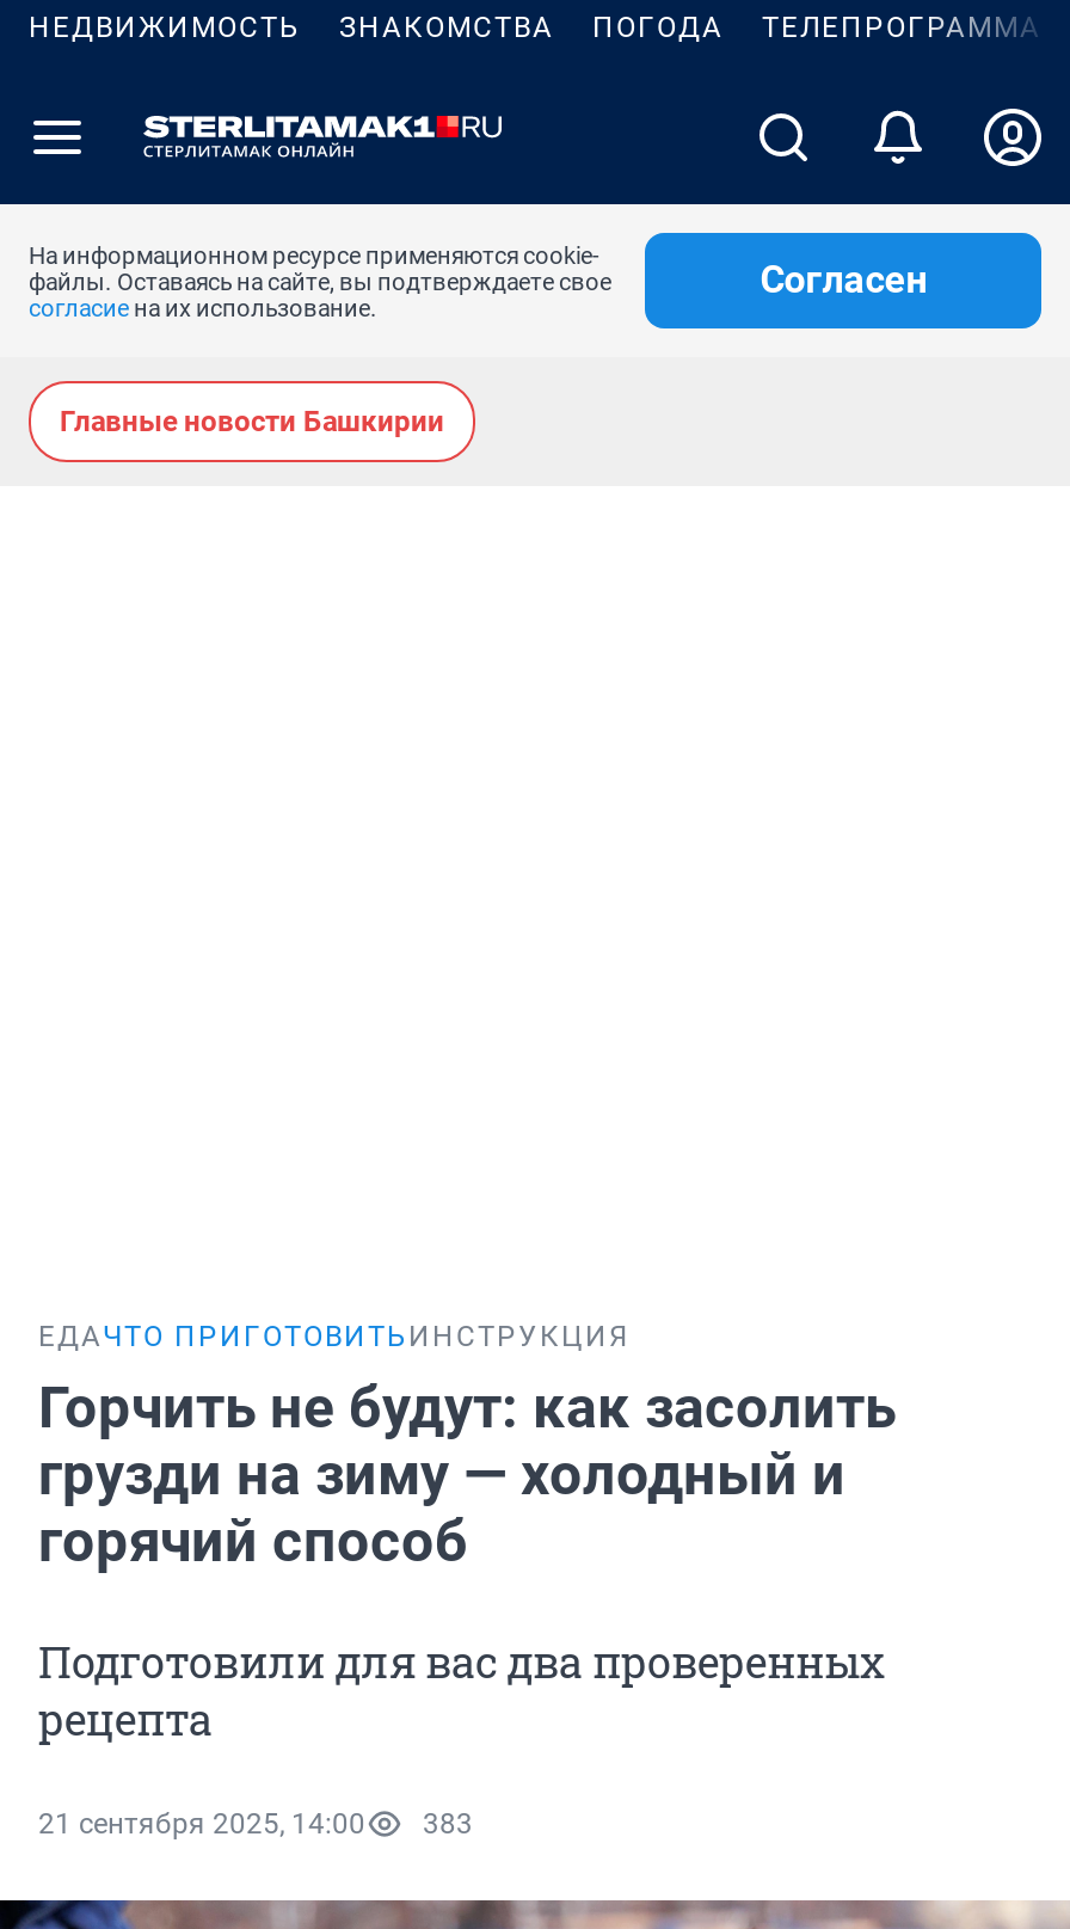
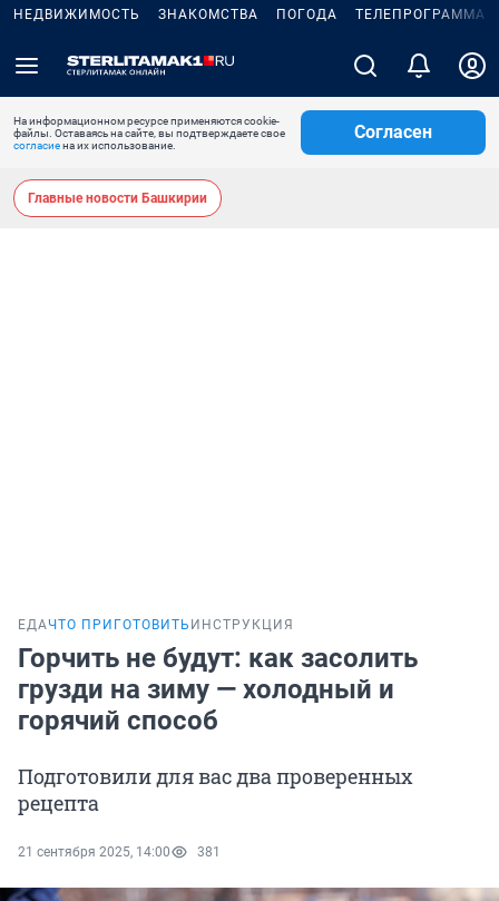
[38,1807,473,1841] 21 сентября 2025, 14:00 383 -> [18,844,221,860] 21 сентября 2025, 14:00 381

